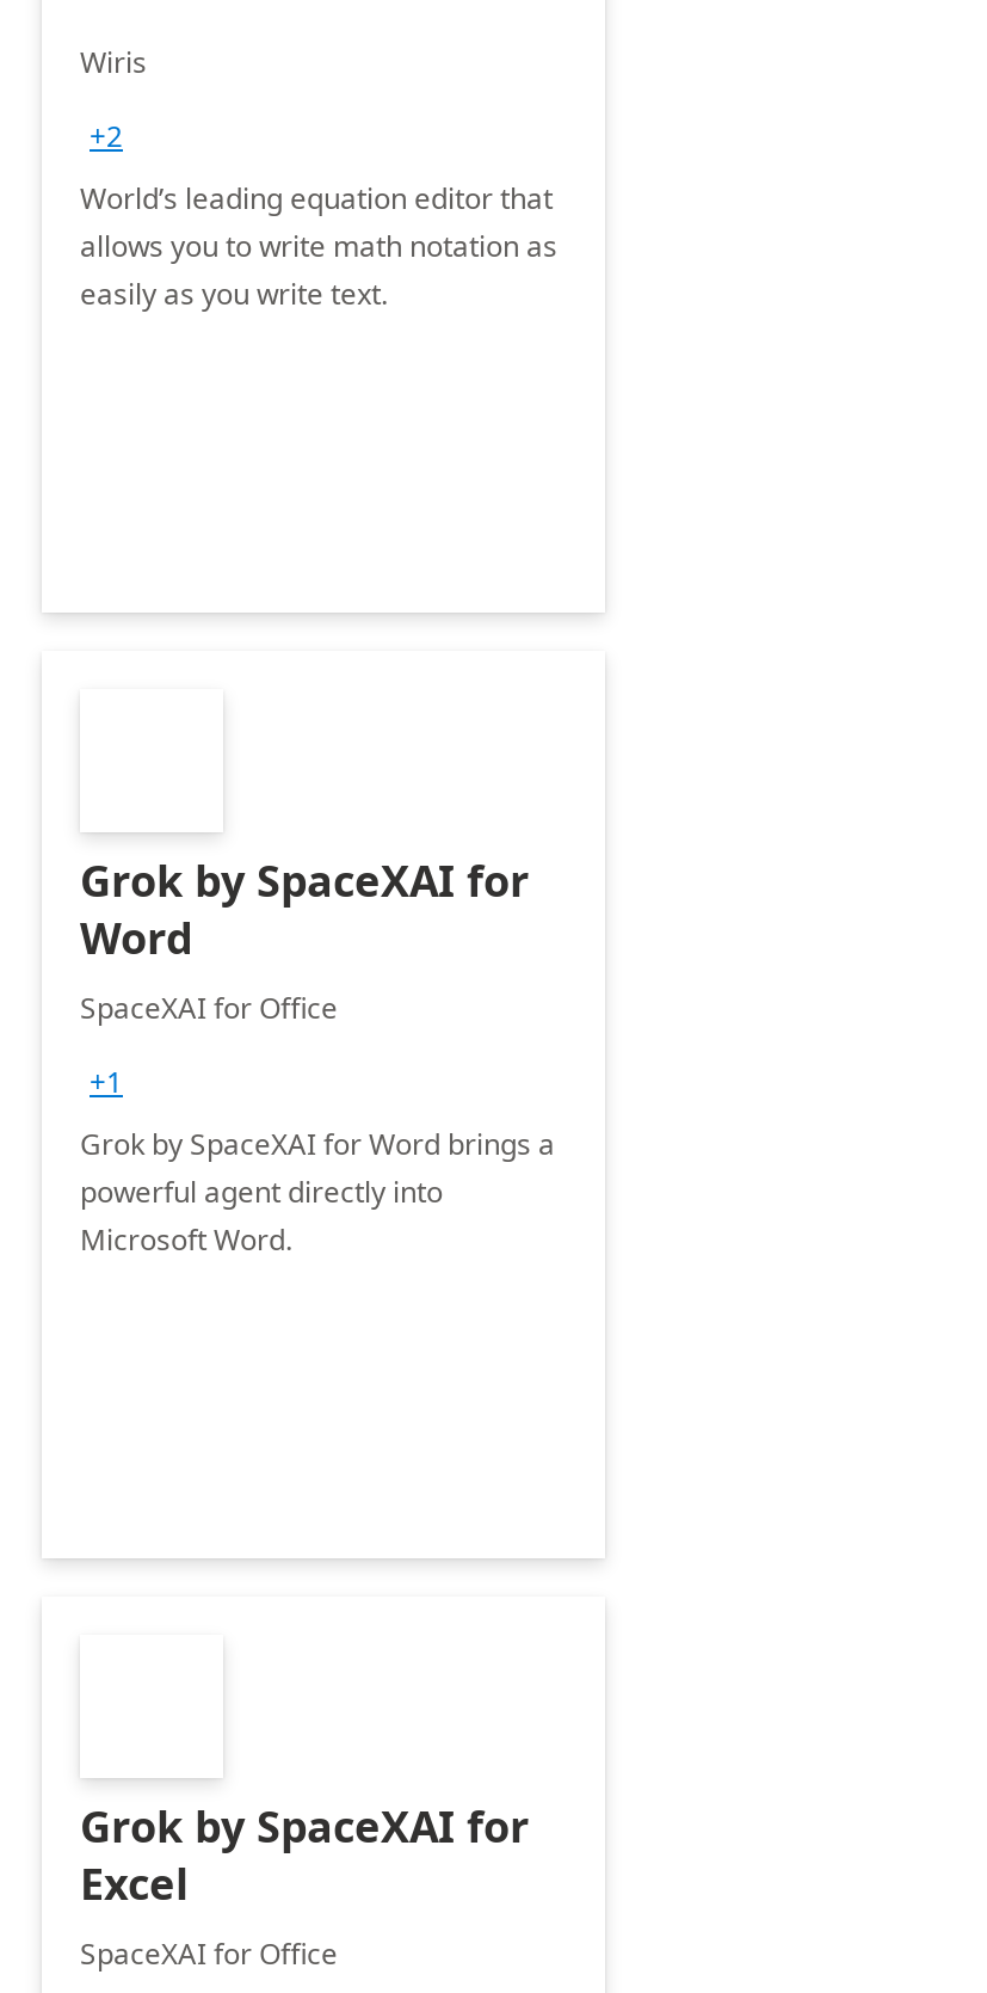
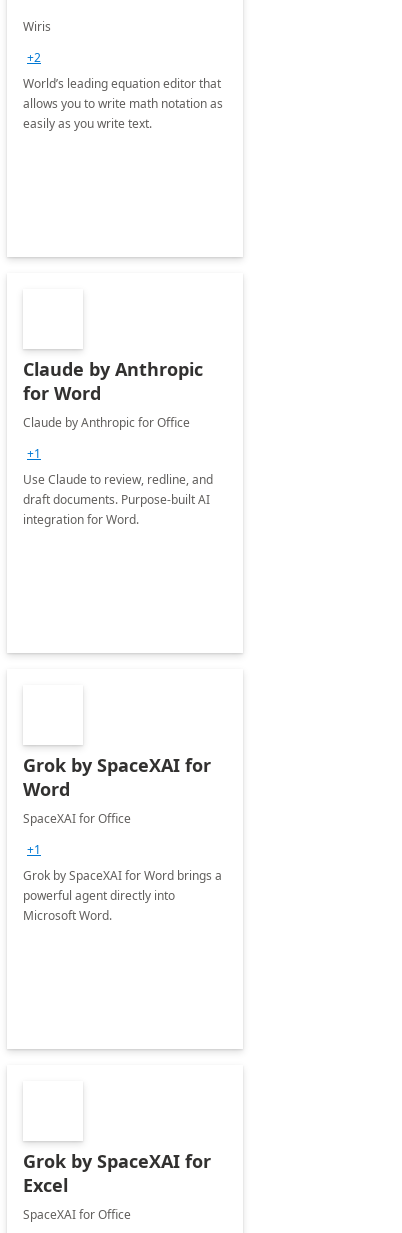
none -> [23,357,213,528] Claude by Anthropic | for Word | Claude by Anthropic for Office | +1 | Use Claude to review, redline, and | draft documents. Purpose-built AI | integration for Word.

